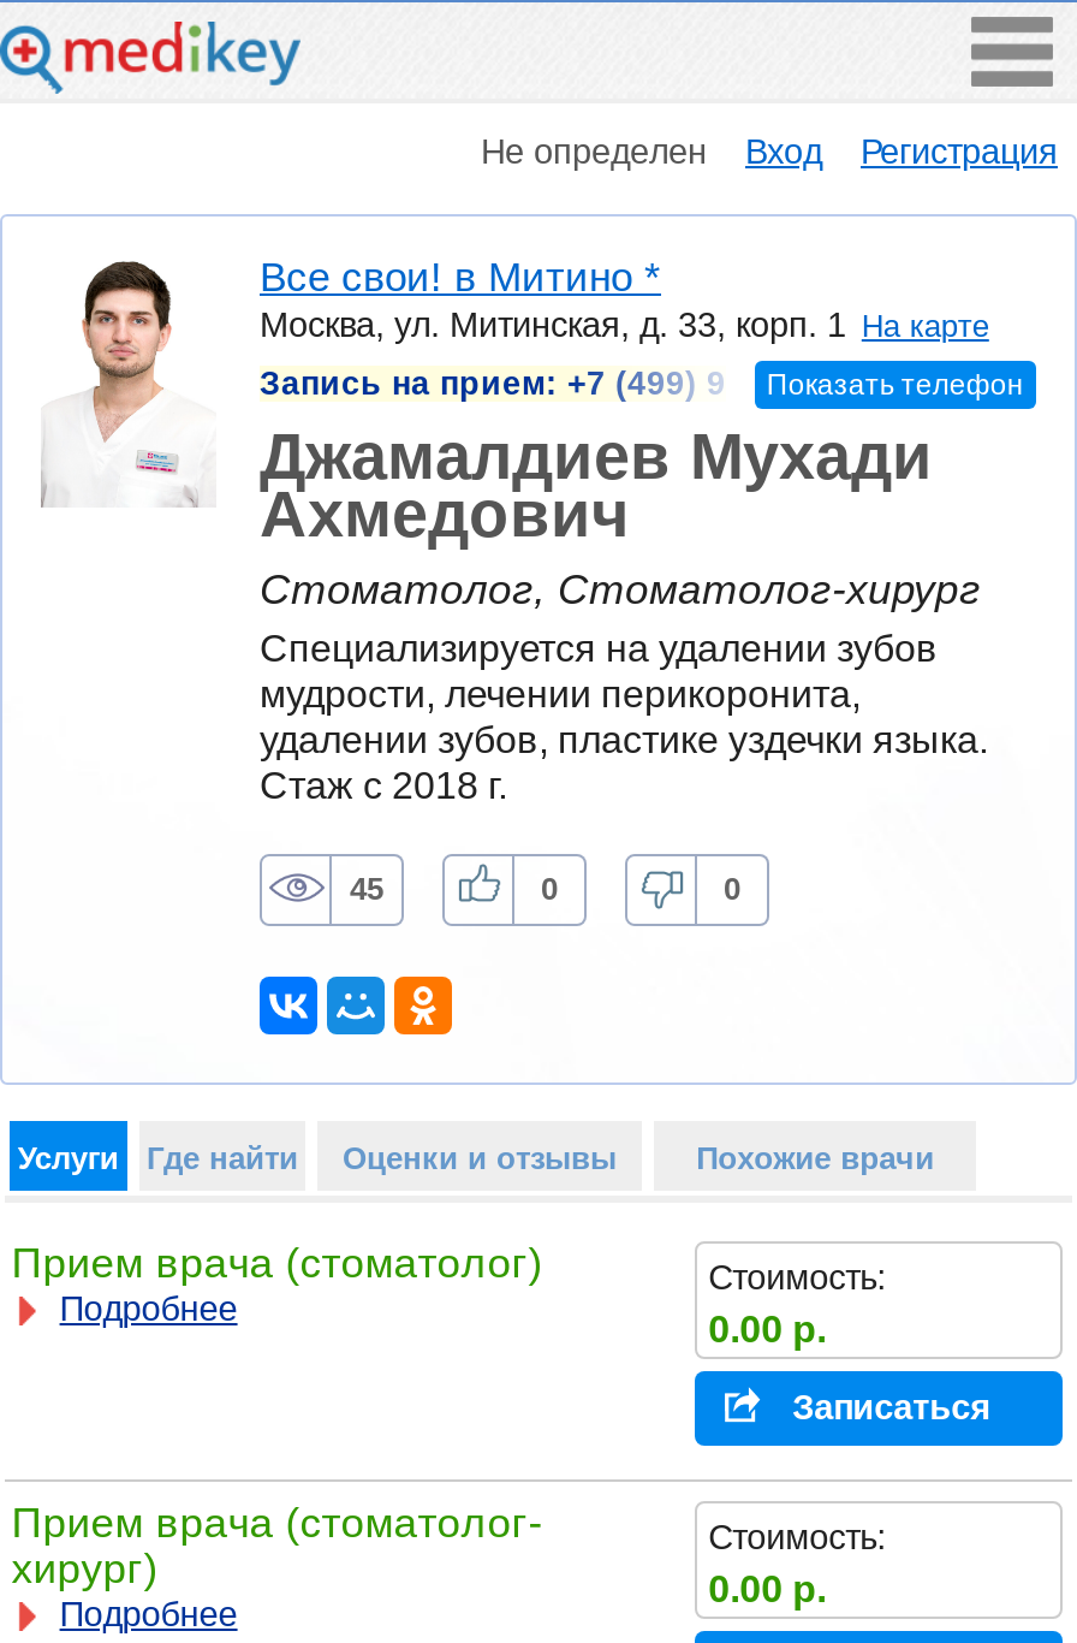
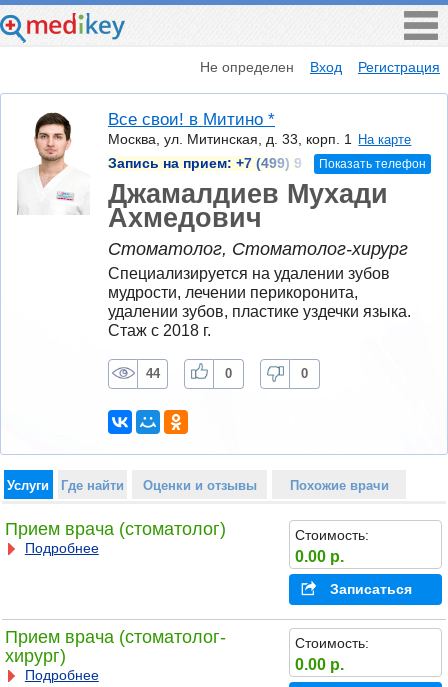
[350,871,383,907] 45 -> [145,366,159,381] 44

